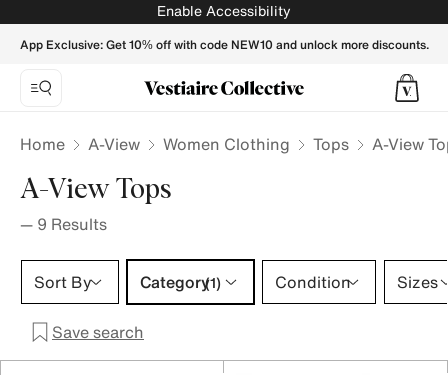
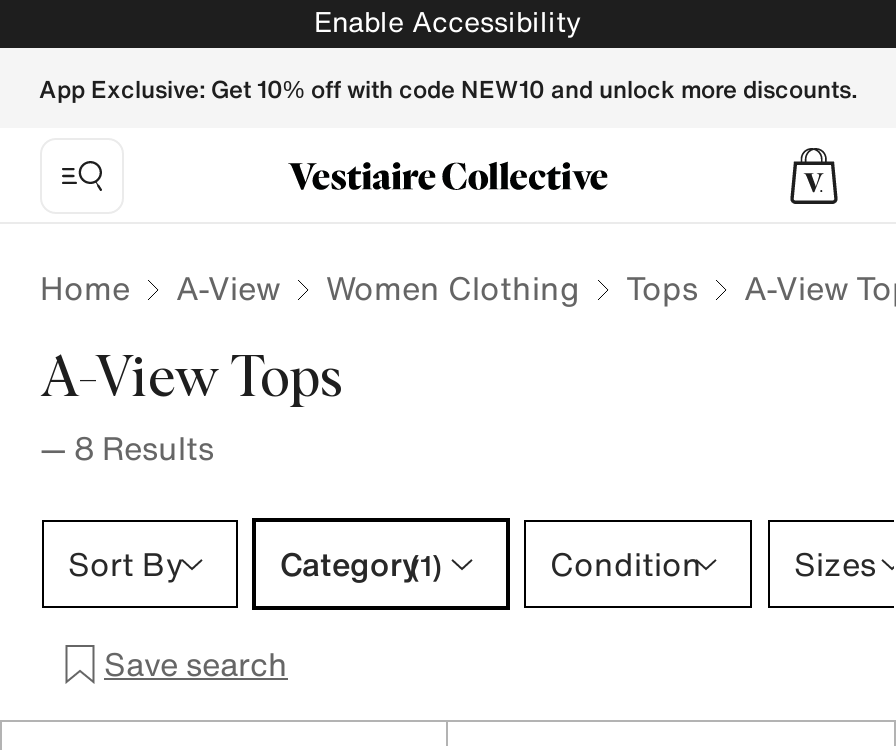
[20,212,107,236] — 9 Results -> [40,424,214,472] — 8 Results

